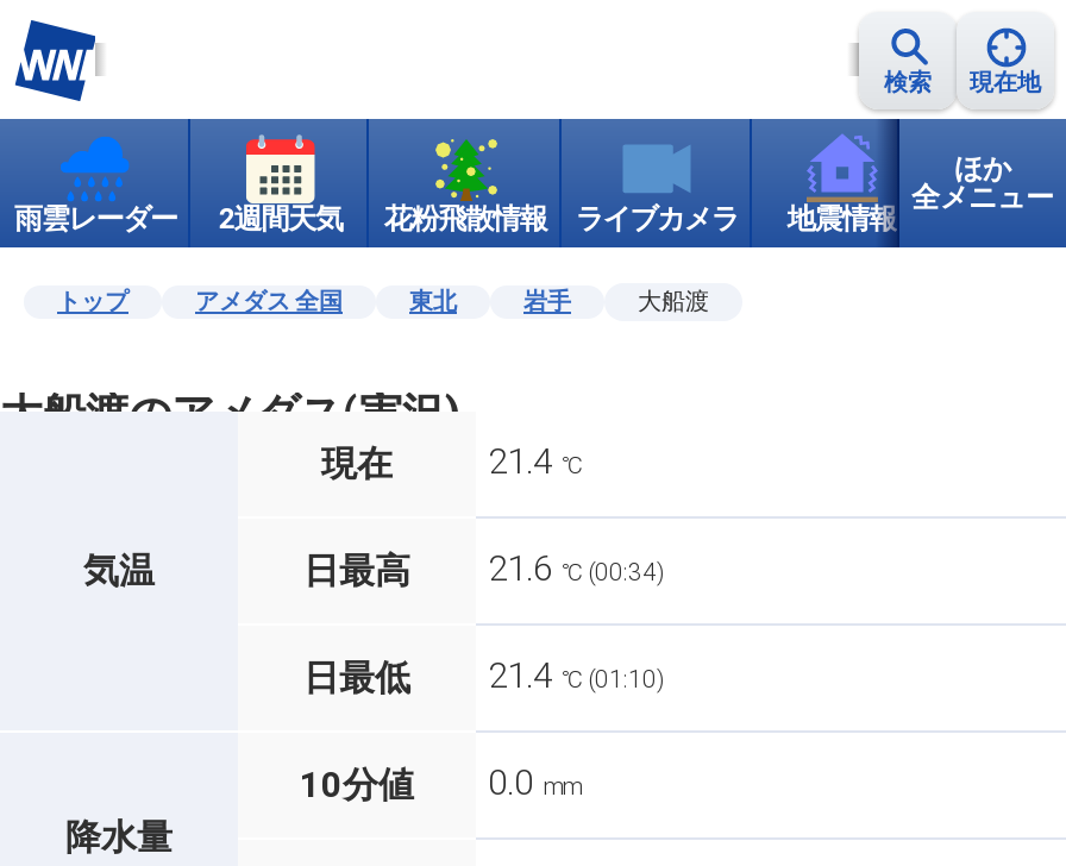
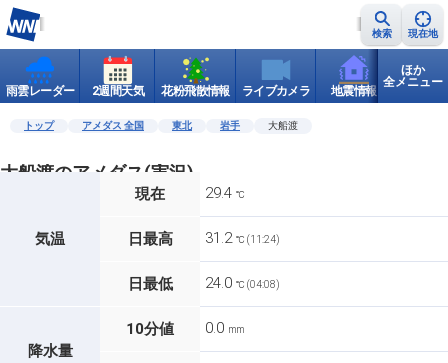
[488,440,583,483] 21.4 ℃ -> [205,184,245,202] 29.4 ℃
[303,547,666,592] 日最高 21.6 ℃ (00:34) -> [127,229,280,248] 日最高 31.2 ℃ (11:24)
[303,654,666,699] 日最低 21.4 ℃ (01:10) -> [127,274,280,293] 日最低 24.0 ℃ (04:08)

